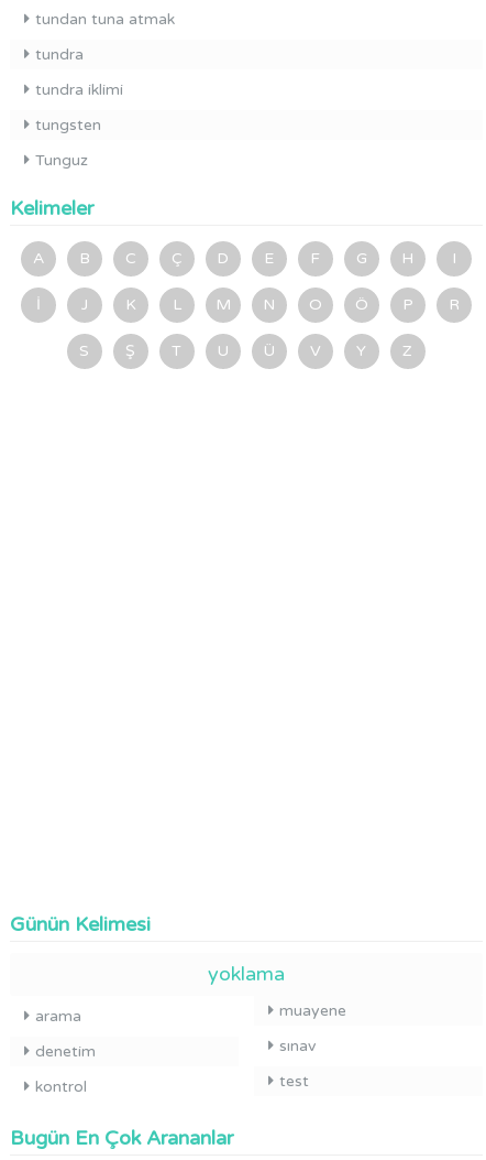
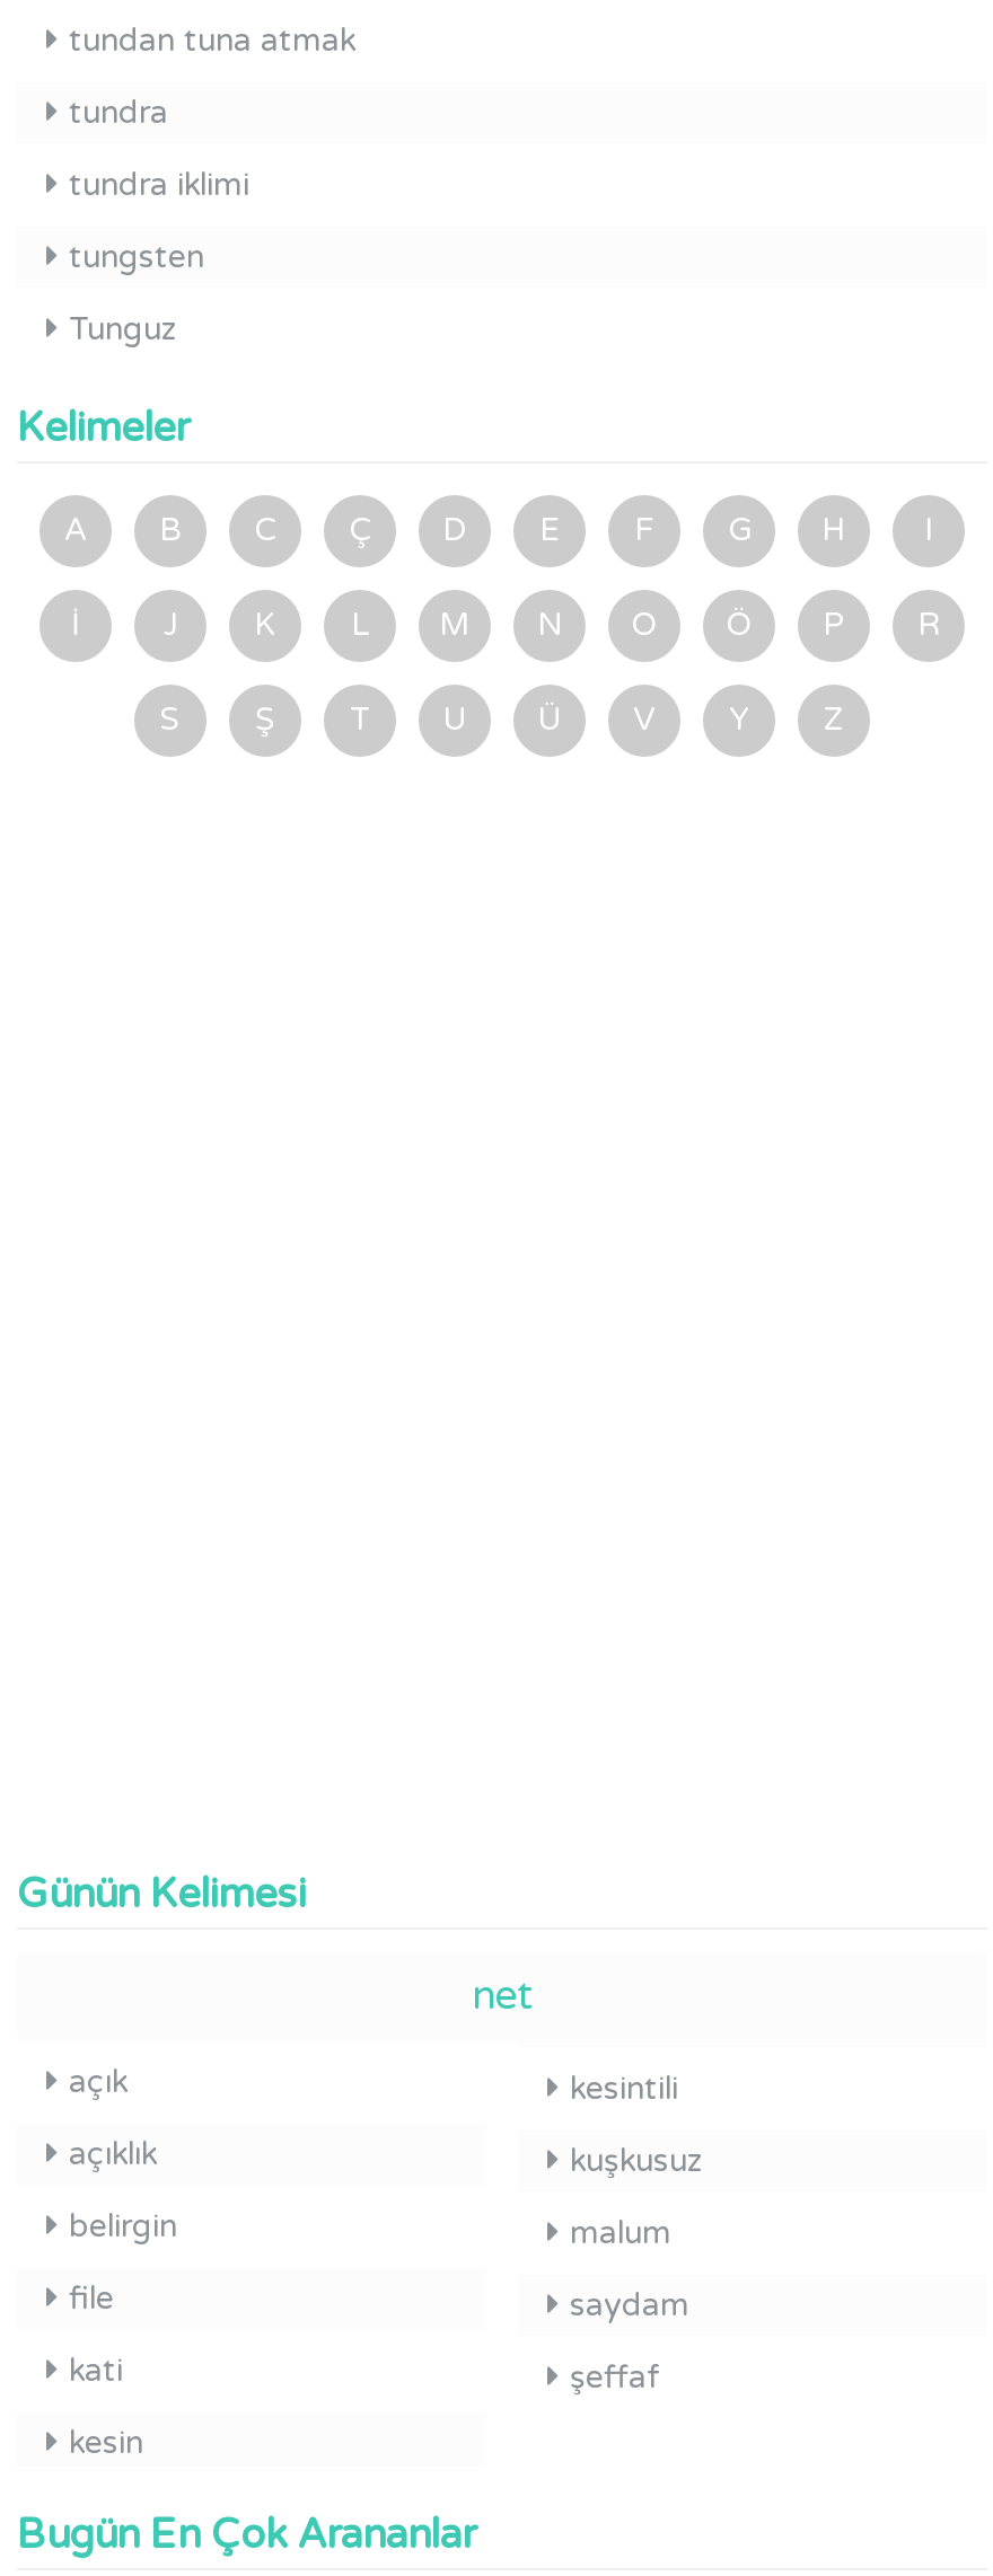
[35,962,285,1096] yoklama | arama | denetim | kontrol -> [69,1970,533,2462] net | açık | açıklık | belirgin | file | kati | kesin
[279,1001,346,1091] muayene | sınav | test -> [570,2070,703,2397] kesintili | kuşkusuz | malum | saydam | şeffaf

